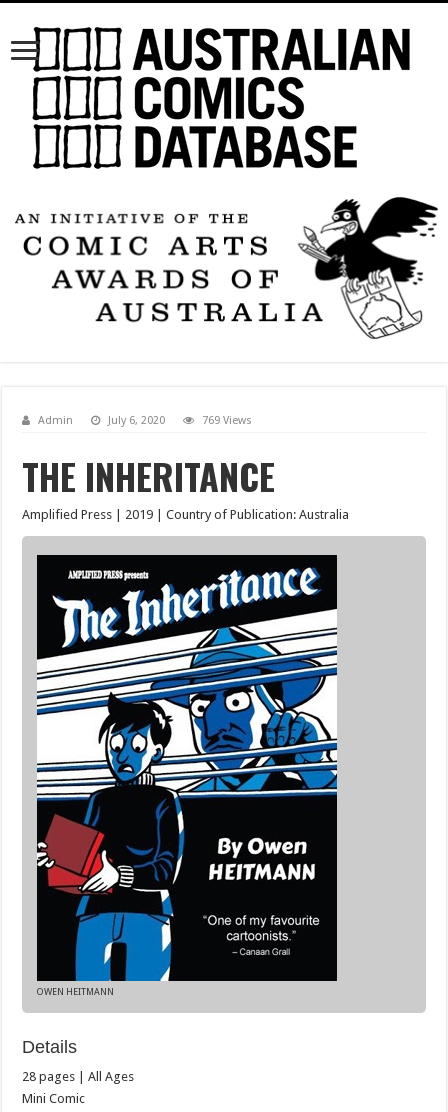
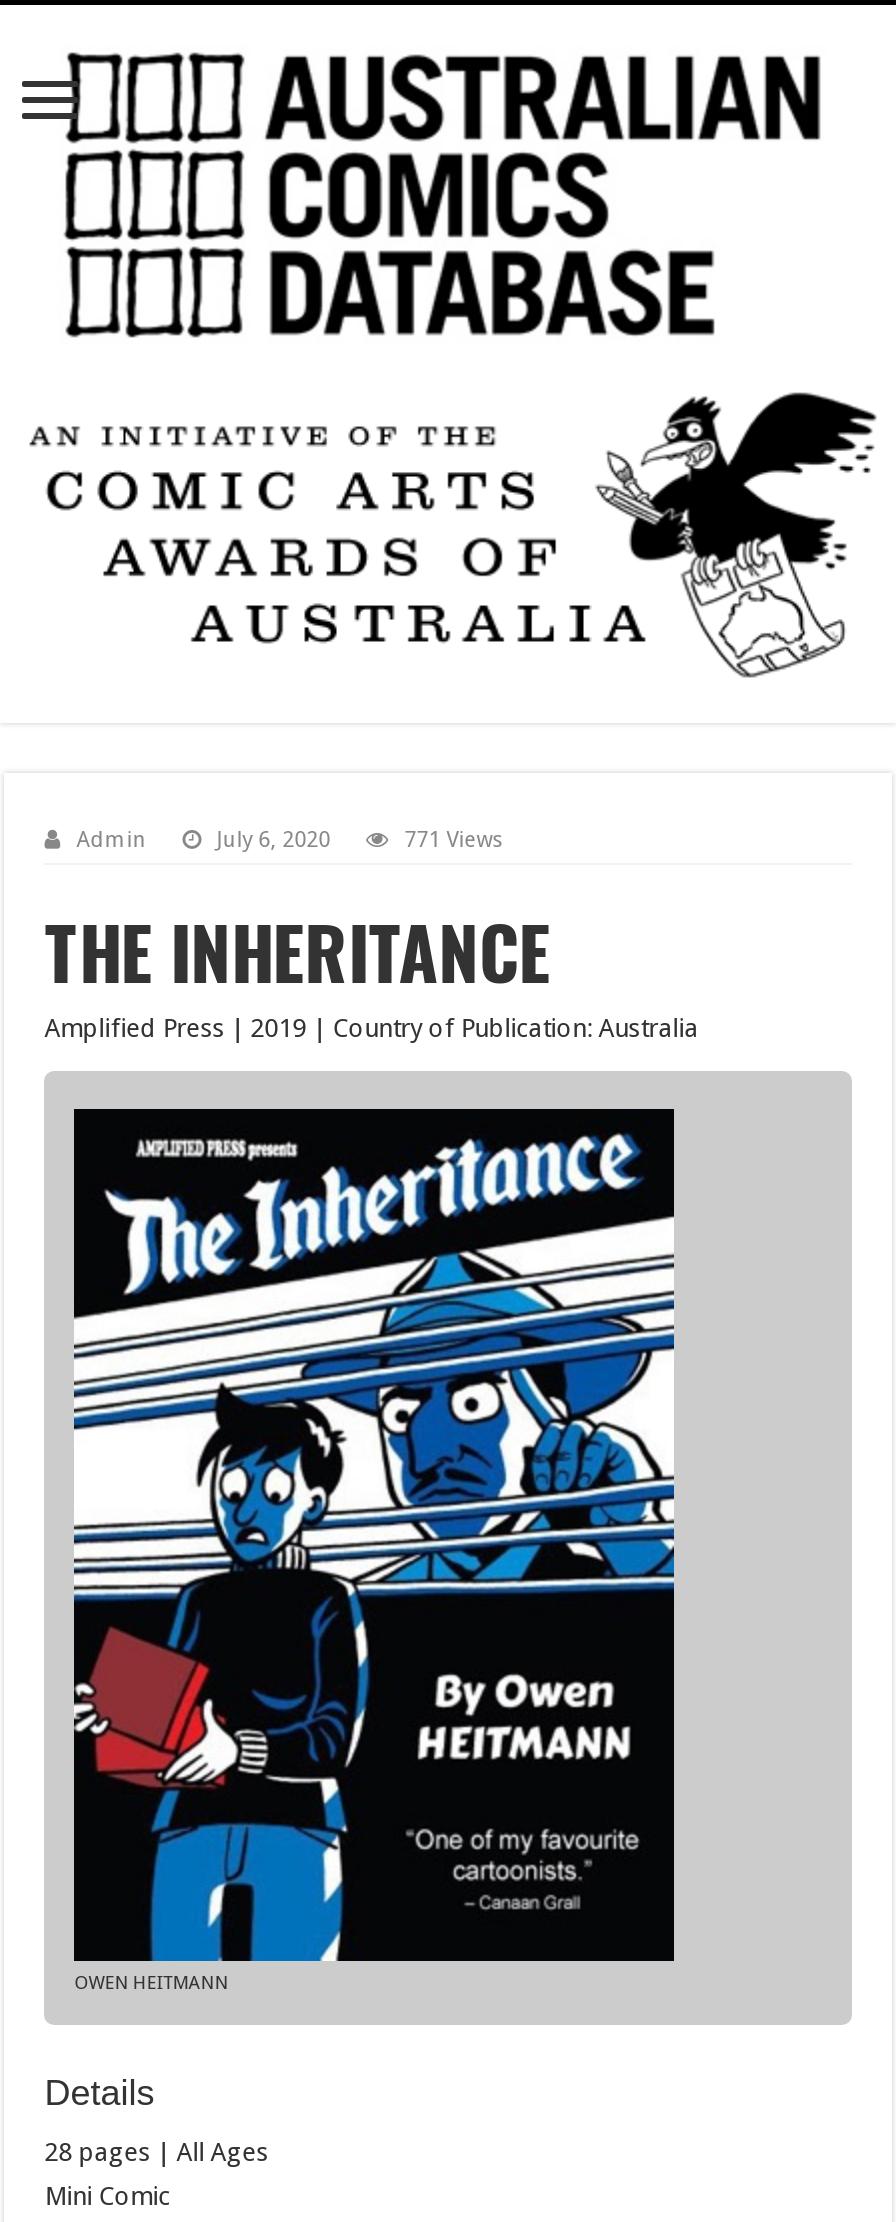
[202,414,252,427] 769 Views -> [404,828,504,854] 771 Views

